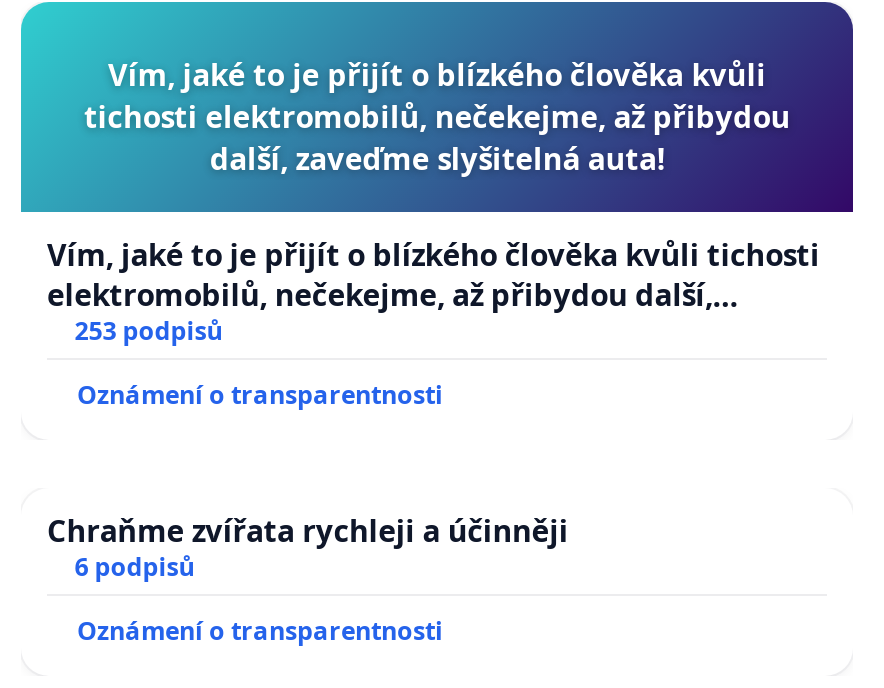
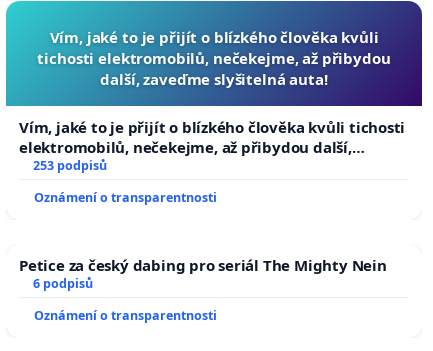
[47,511,568,551] Chraňme zvířata rychleji a účinněji -> [19,255,387,275] Petice za český dabing pro seriál The Mighty Nein

